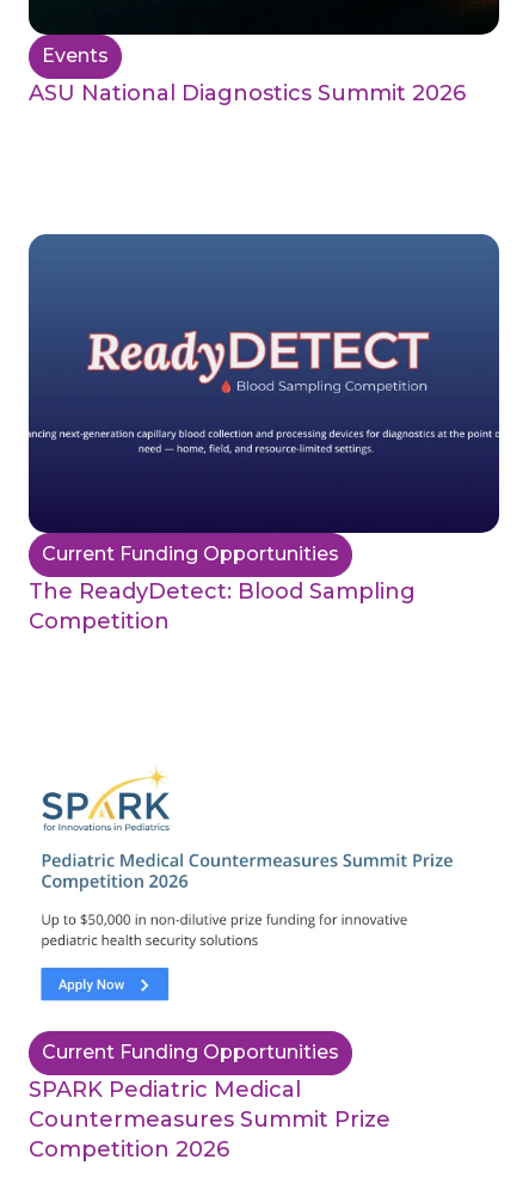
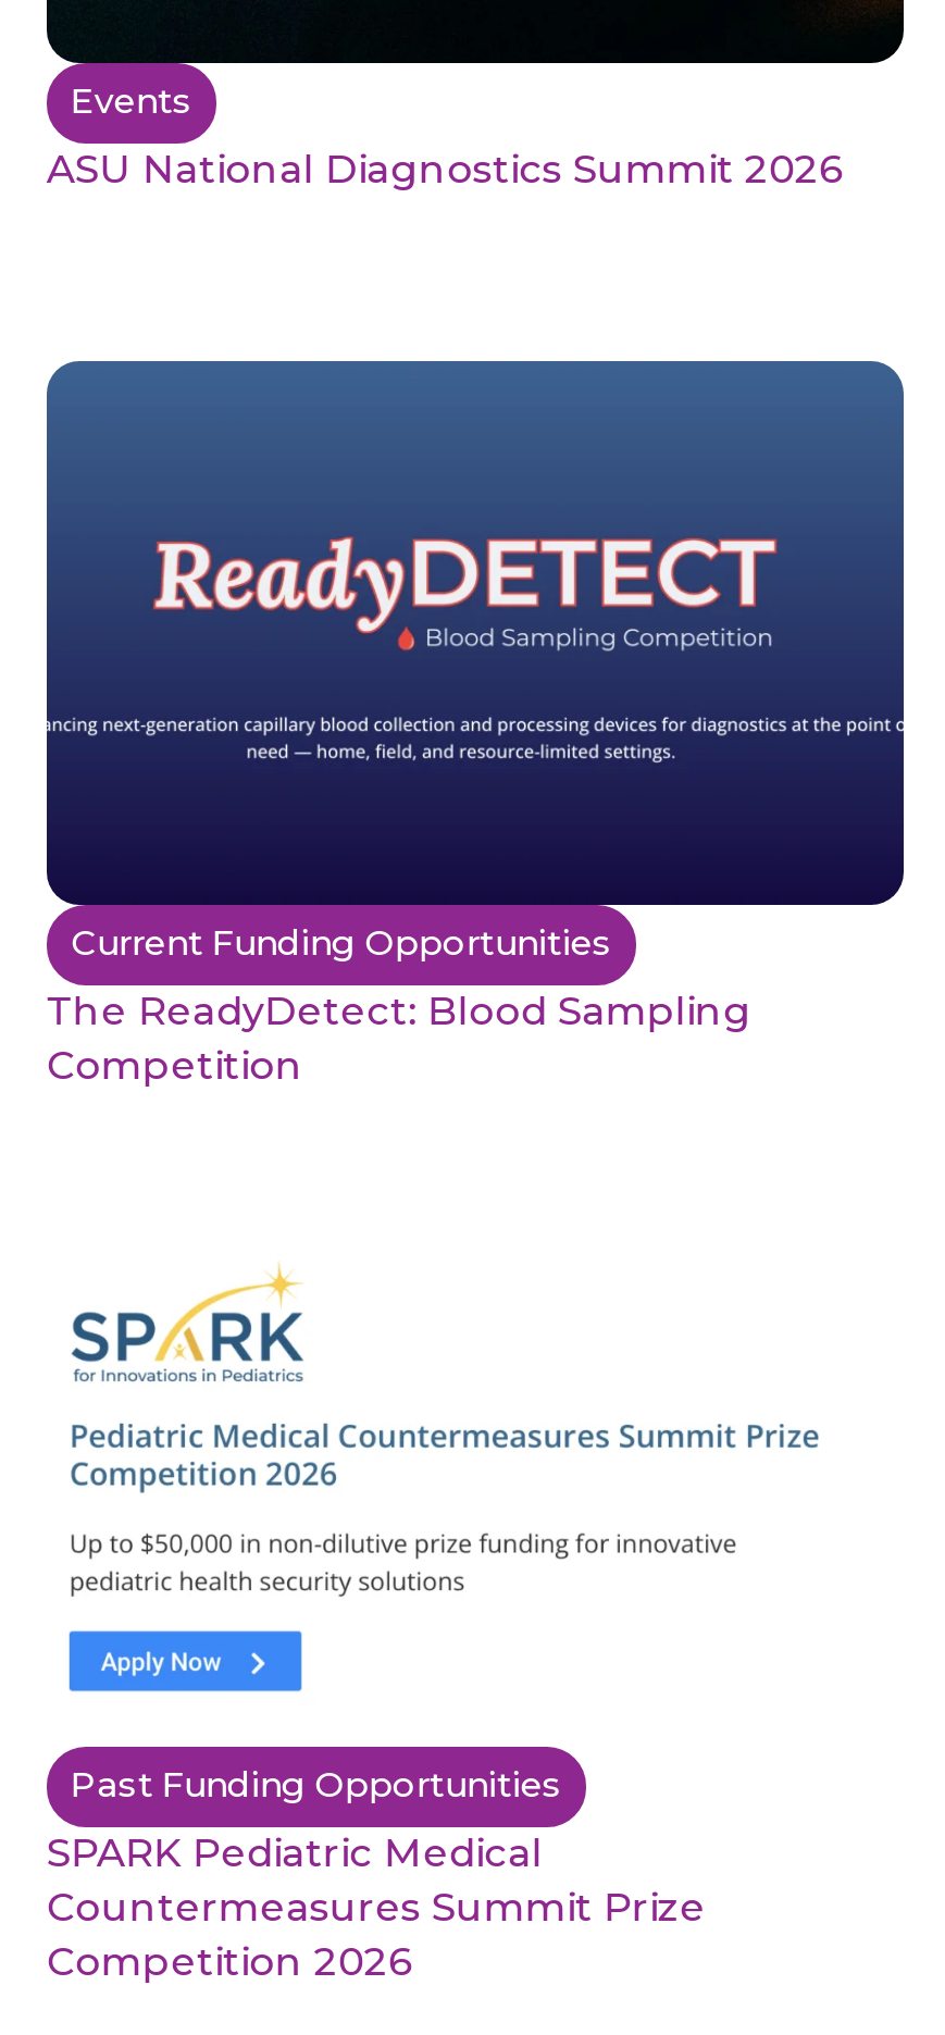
[42,1040,339,1063] Current Funding Opportunities -> [70,1763,562,1804] Past Funding Opportunities

